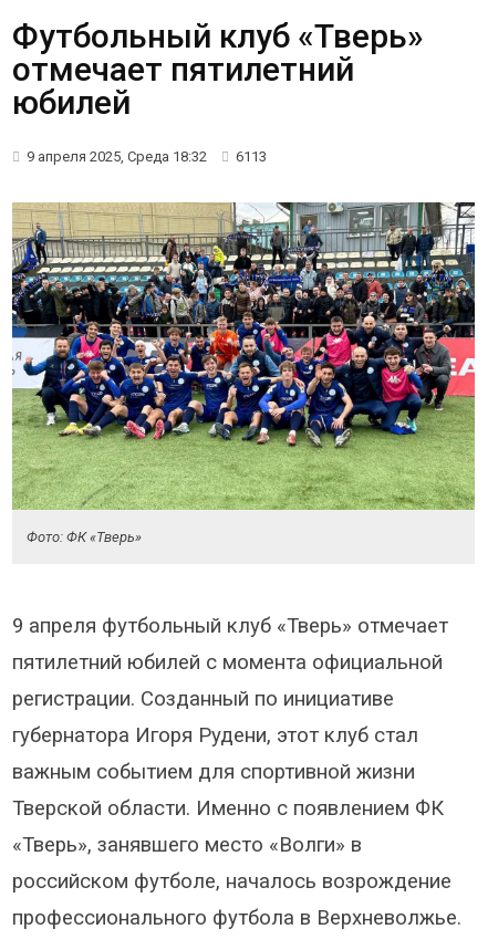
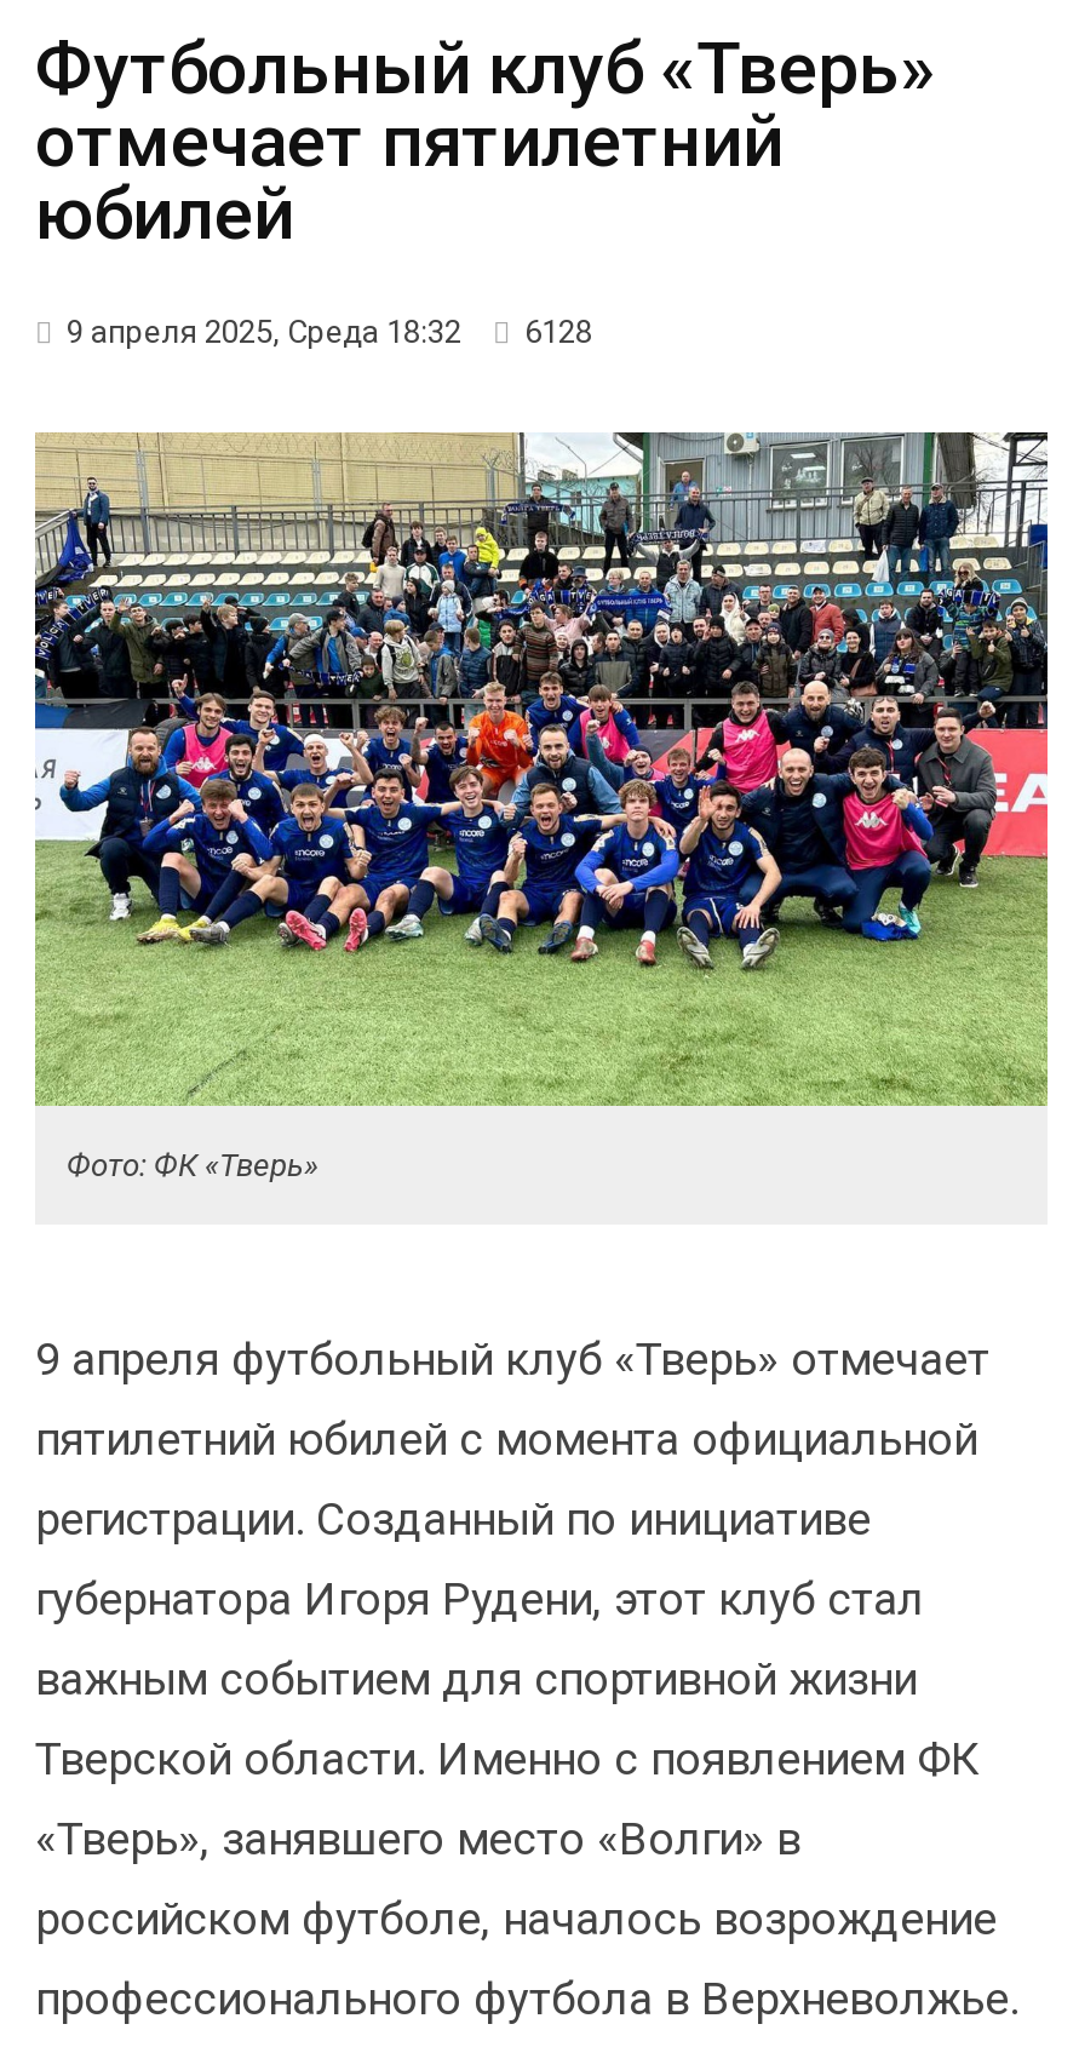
[27,148,267,164] 9 апреля 2025, Среда 18:32 6113 -> [67,312,592,349] 9 апреля 2025, Среда 18:32 6128

